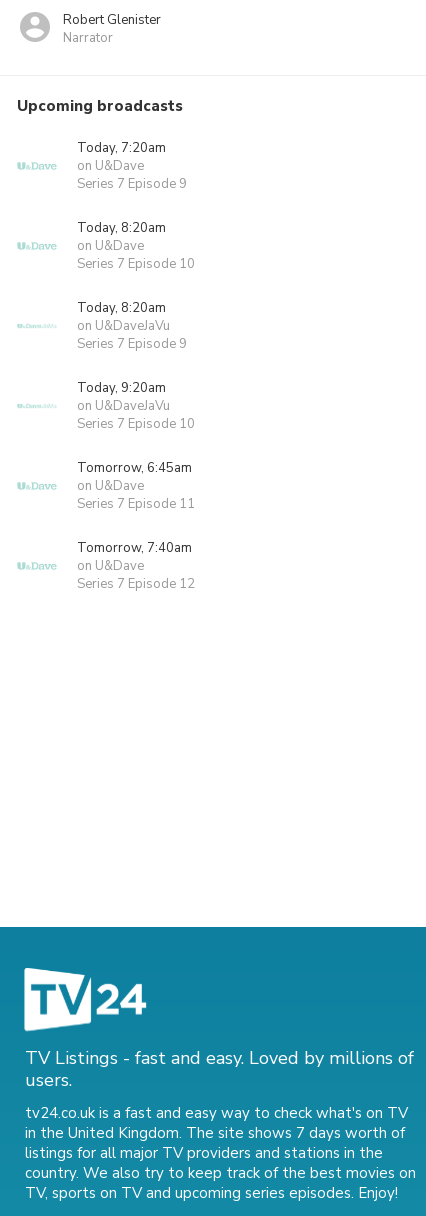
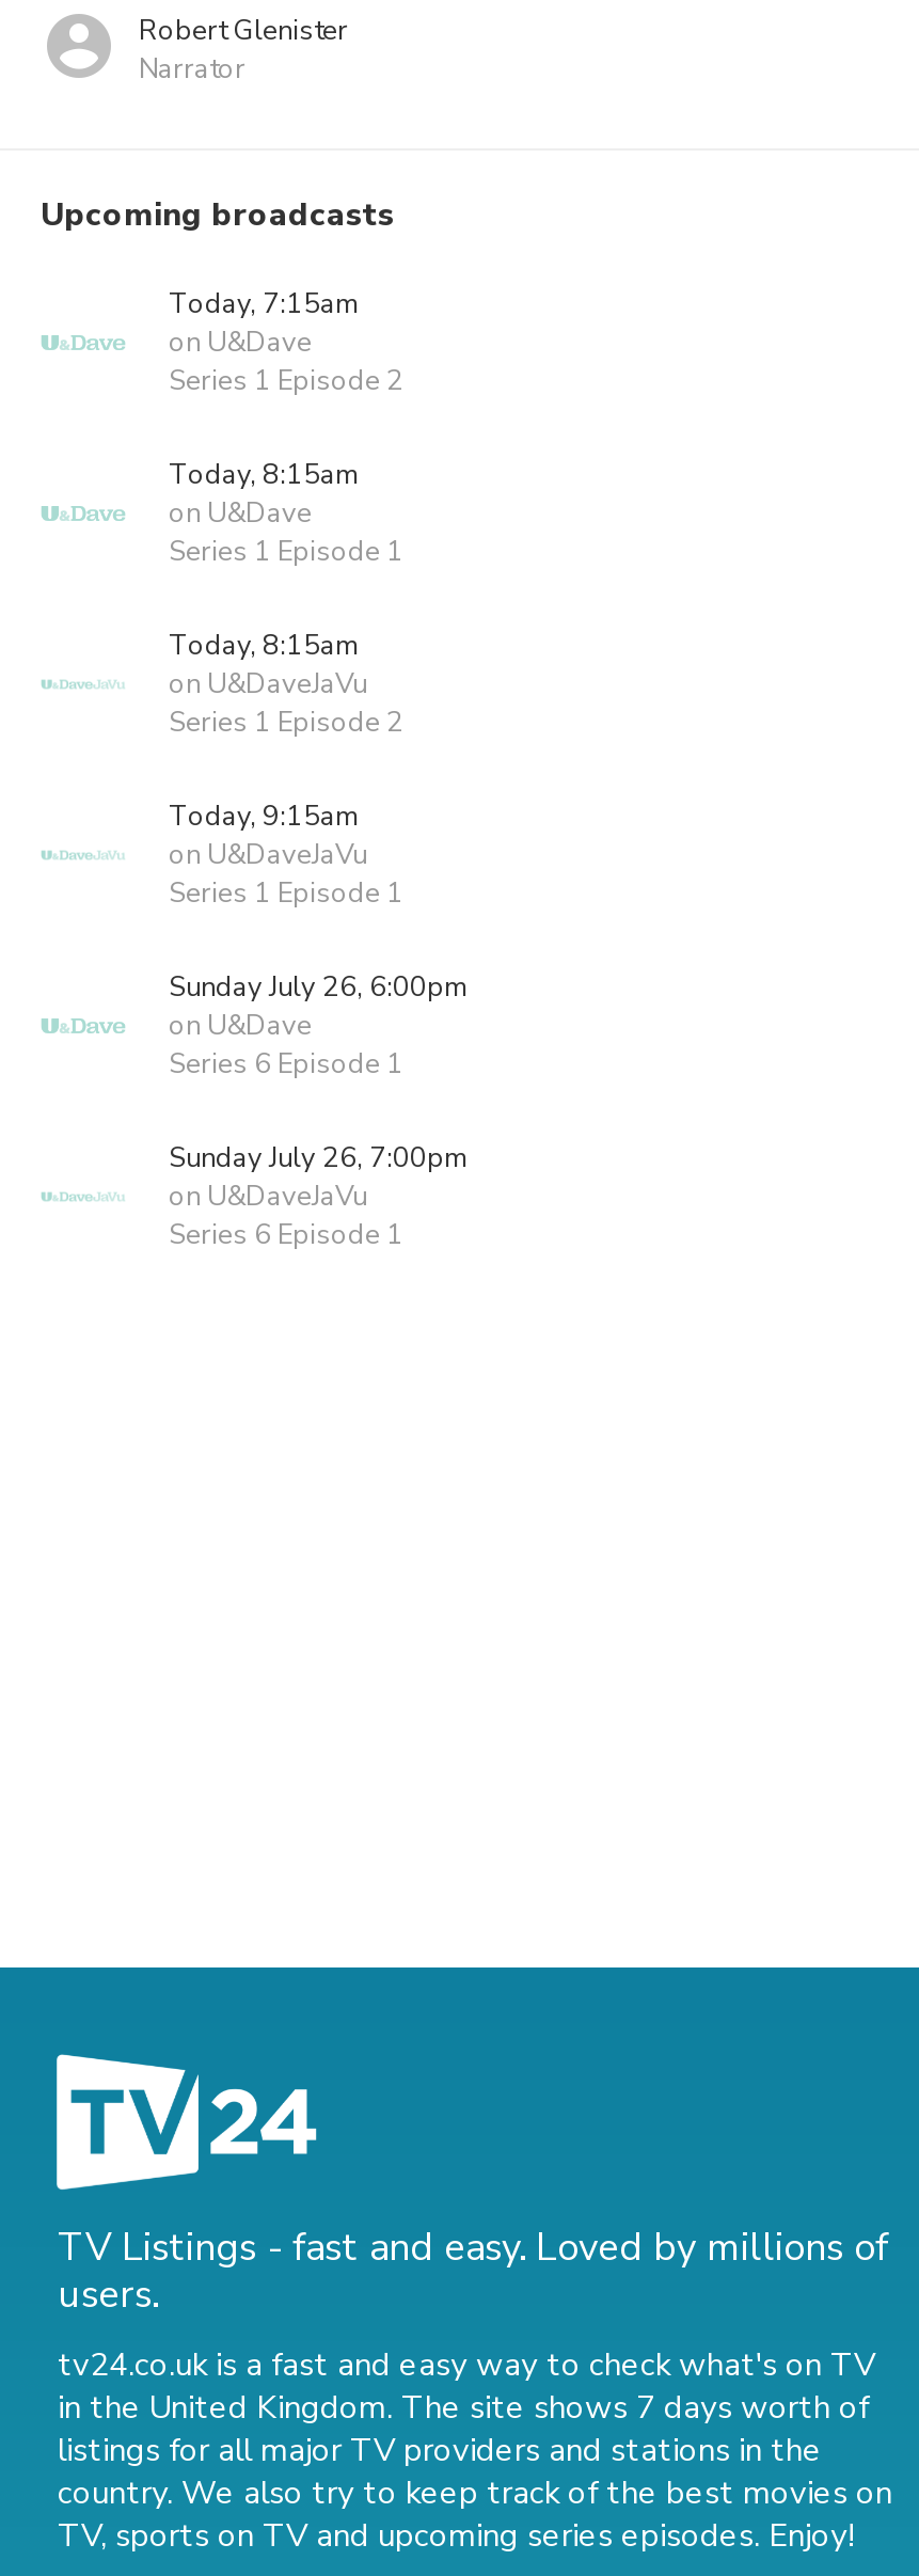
[77,139,166,157] Today, 7:20am -> [169,285,359,323] Today, 7:15am
[77,175,187,193] Series 7 Episode 9 -> [169,362,403,400] Series 1 Episode 2
[77,219,166,237] Today, 8:20am -> [169,456,359,494] Today, 8:15am
[77,255,195,273] Series 7 Episode 10 -> [169,533,403,571] Series 1 Episode 1
[77,299,166,317] Today, 8:20am -> [169,627,359,665] Today, 8:15am
[77,335,187,353] Series 7 Episode 9 -> [169,704,403,742] Series 1 Episode 2
[77,379,166,397] Today, 9:20am -> [169,797,359,836] Today, 9:15am
[77,415,195,433] Series 7 Episode 10 -> [169,874,403,913] Series 1 Episode 1
[77,459,192,477] Tomorrow, 6:45am -> [169,968,468,1007] Sunday July 26, 6:00pm
[77,495,195,513] Series 7 Episode 11 -> [169,1045,403,1084] Series 6 Episode 1
[77,539,195,593] Tomorrow, 7:40am | on U&Dave | Series 7 Episode 12 -> [169,1139,468,1254] Sunday July 26, 7:00pm | on U&DaveJaVu | Series 6 Episode 1

